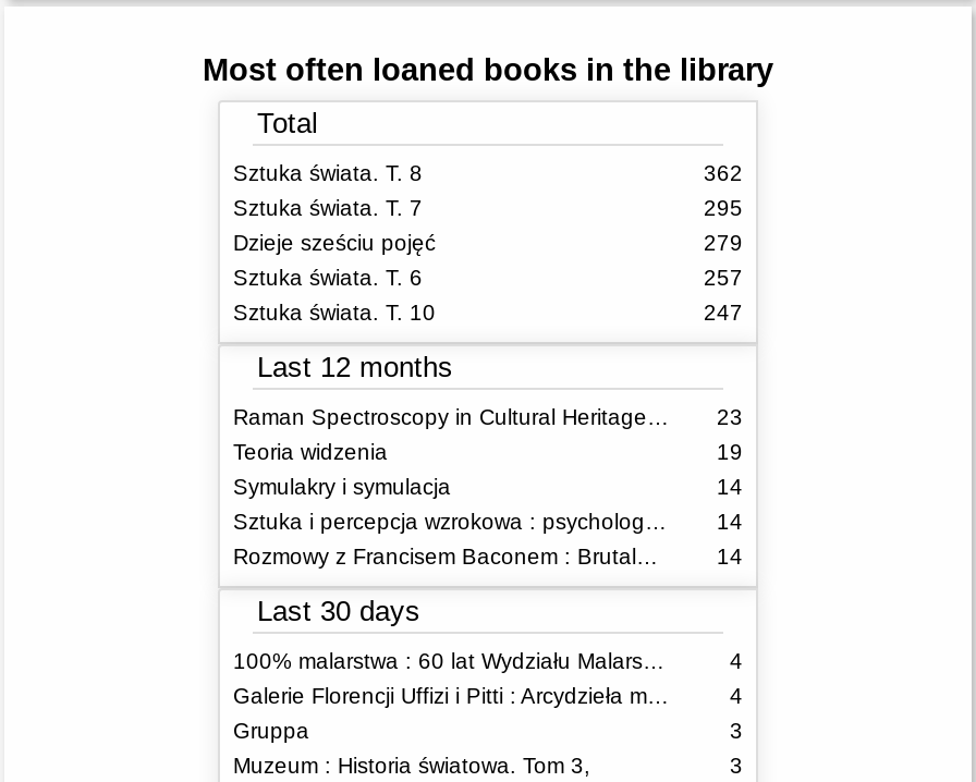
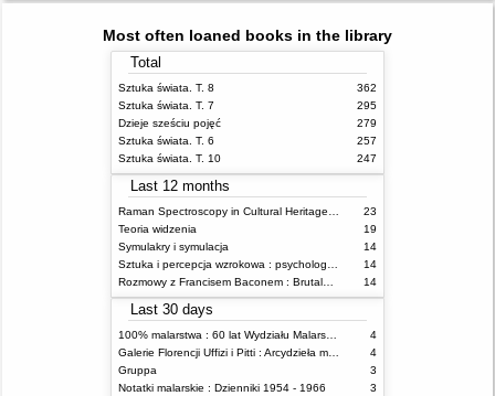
[233,753,590,777] Muzeum : Historia światowa. Tom 3, -> [118,381,326,393] Notatki malarskie : Dzienniki 1954 - 1966

